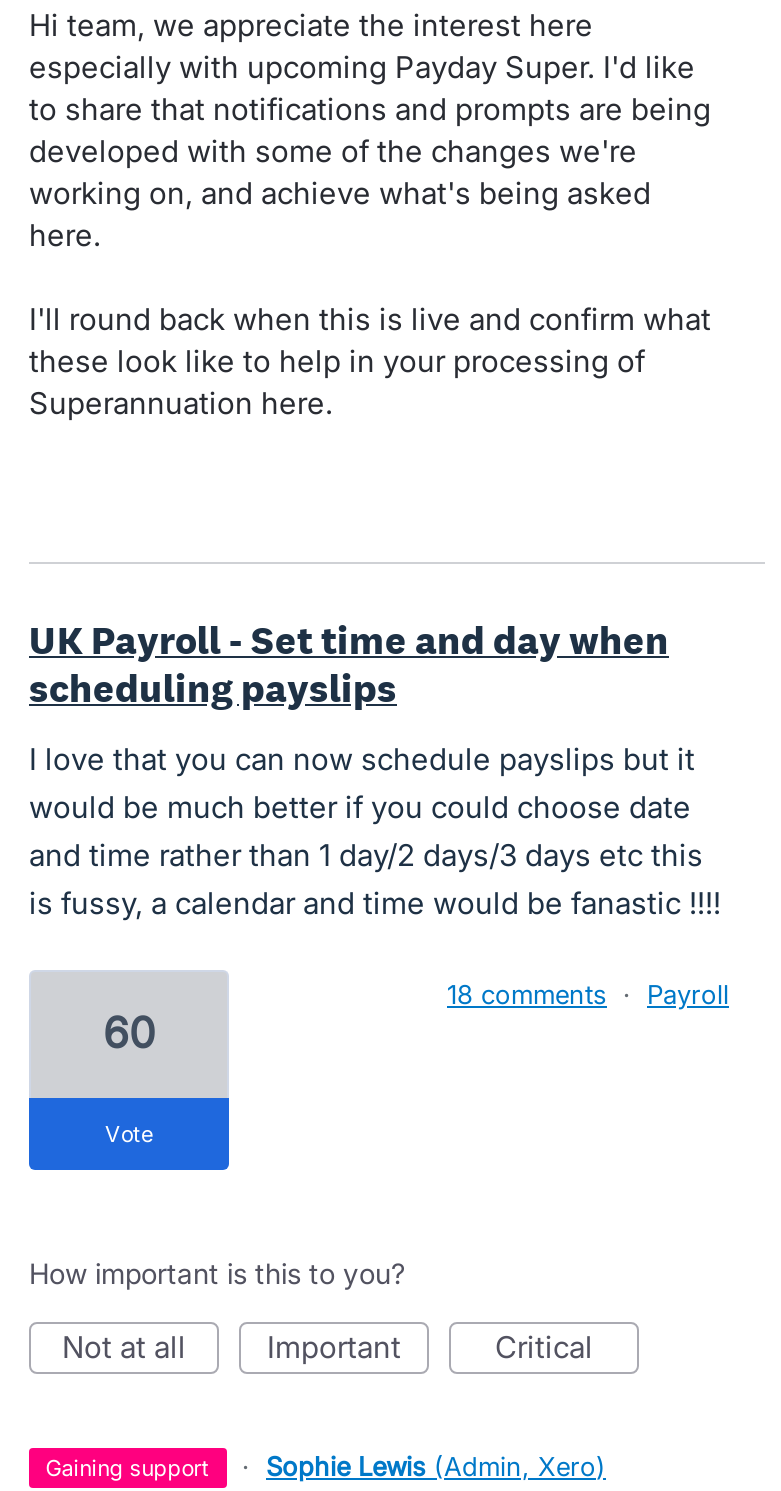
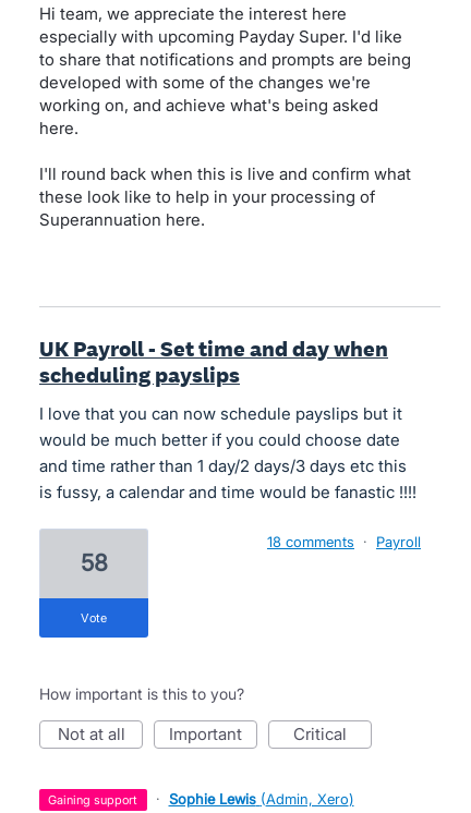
[103,1008,155,1058] 60 -> [80,549,107,577] 58

